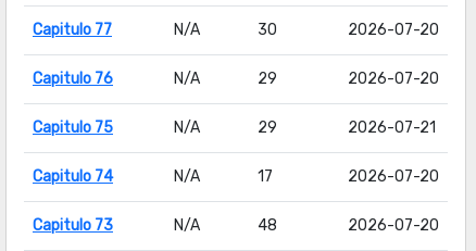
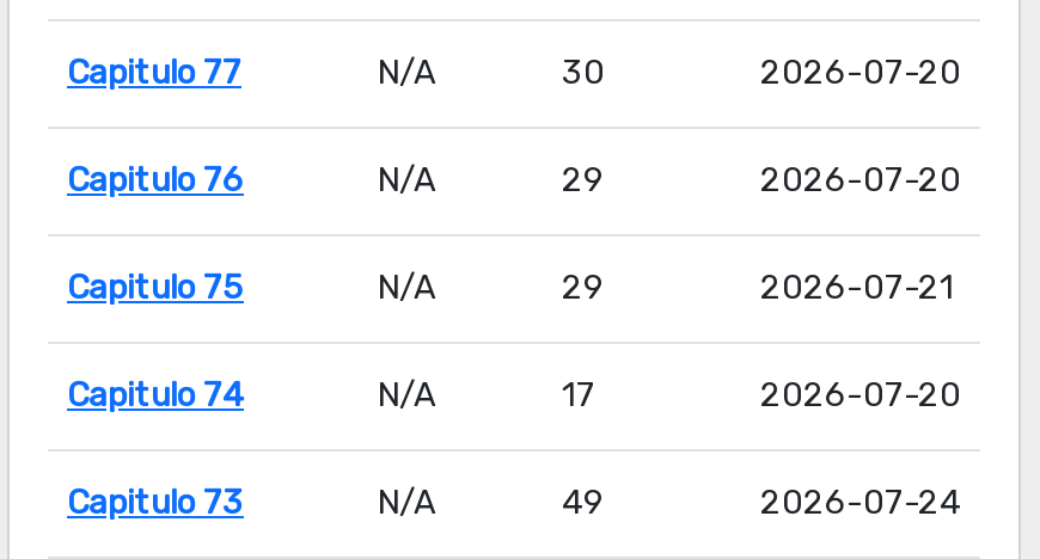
[258,216,277,235] 48 -> [562,483,605,523] 49
[348,216,439,235] 2026-07-20 -> [760,483,961,523] 2026-07-24

